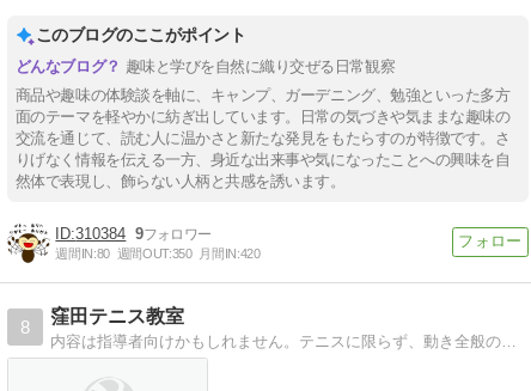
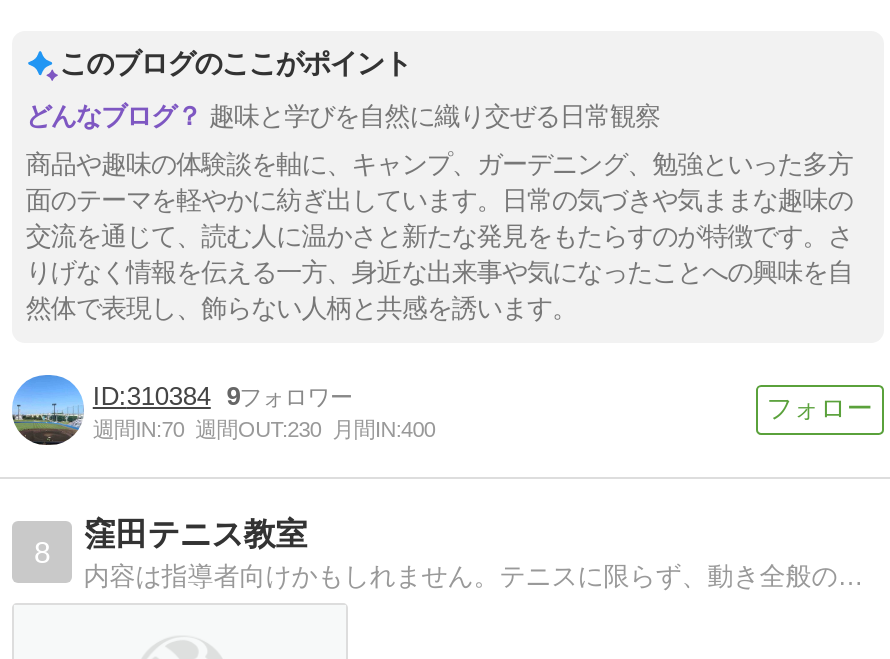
[6,221,260,264] [image] | 週間IN:80 週間OUT:350 月間IN:420 -> [10,373,435,447] [image] | 週間IN:70 週間OUT:230 月間IN:400

